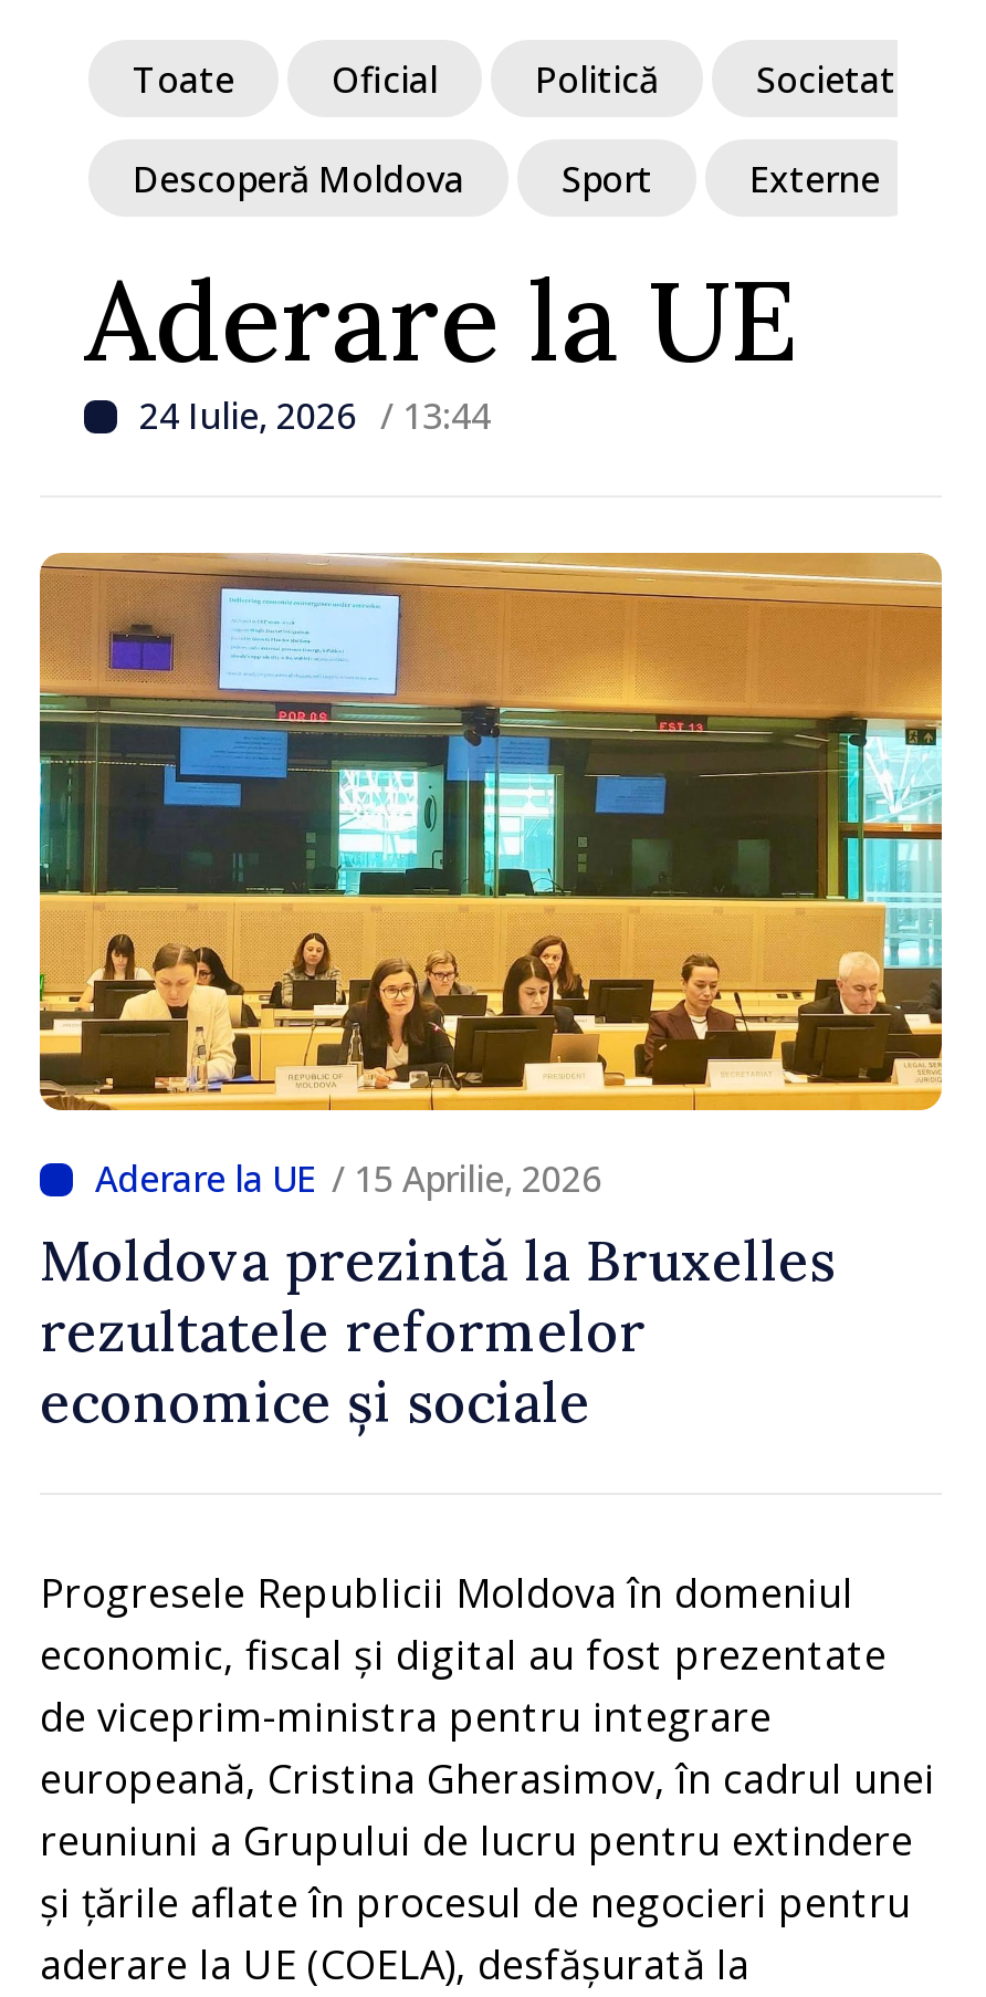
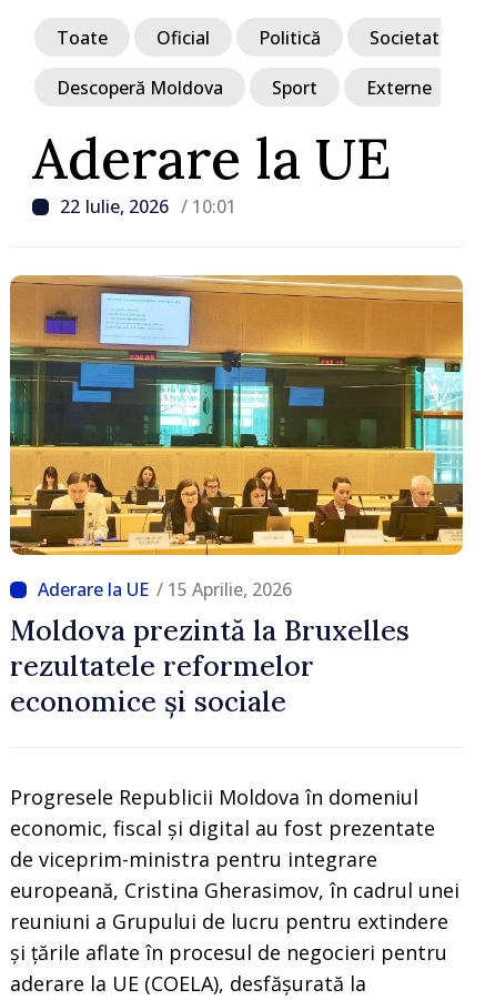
[139,391,491,440] 24 Iulie, 2026 / 13:44 -> [60,194,236,219] 22 Iulie, 2026 / 10:01

